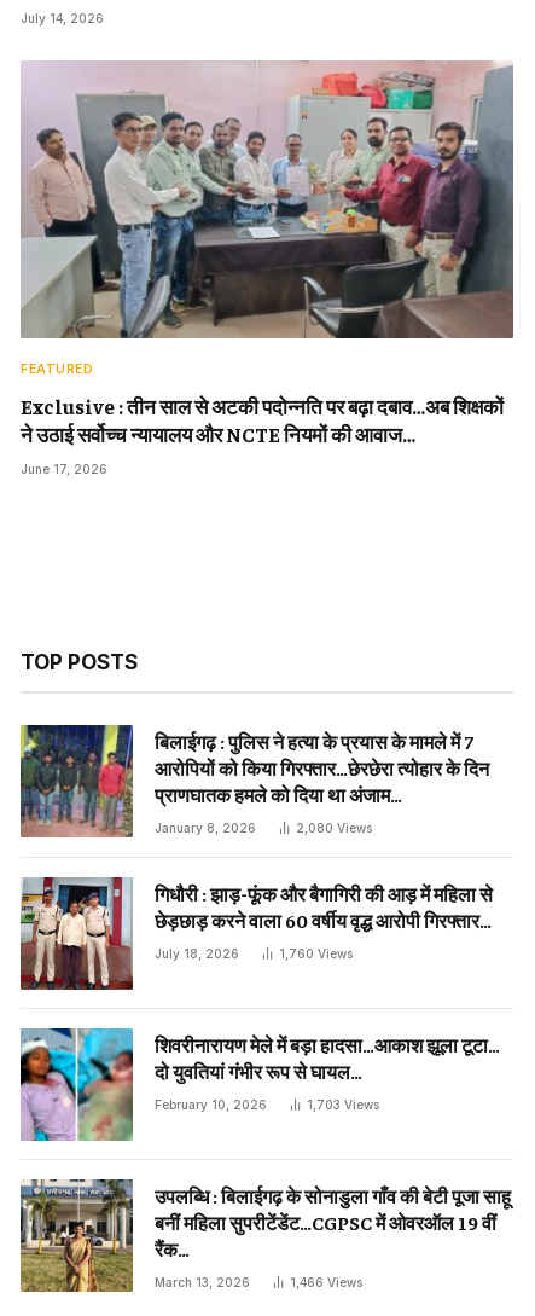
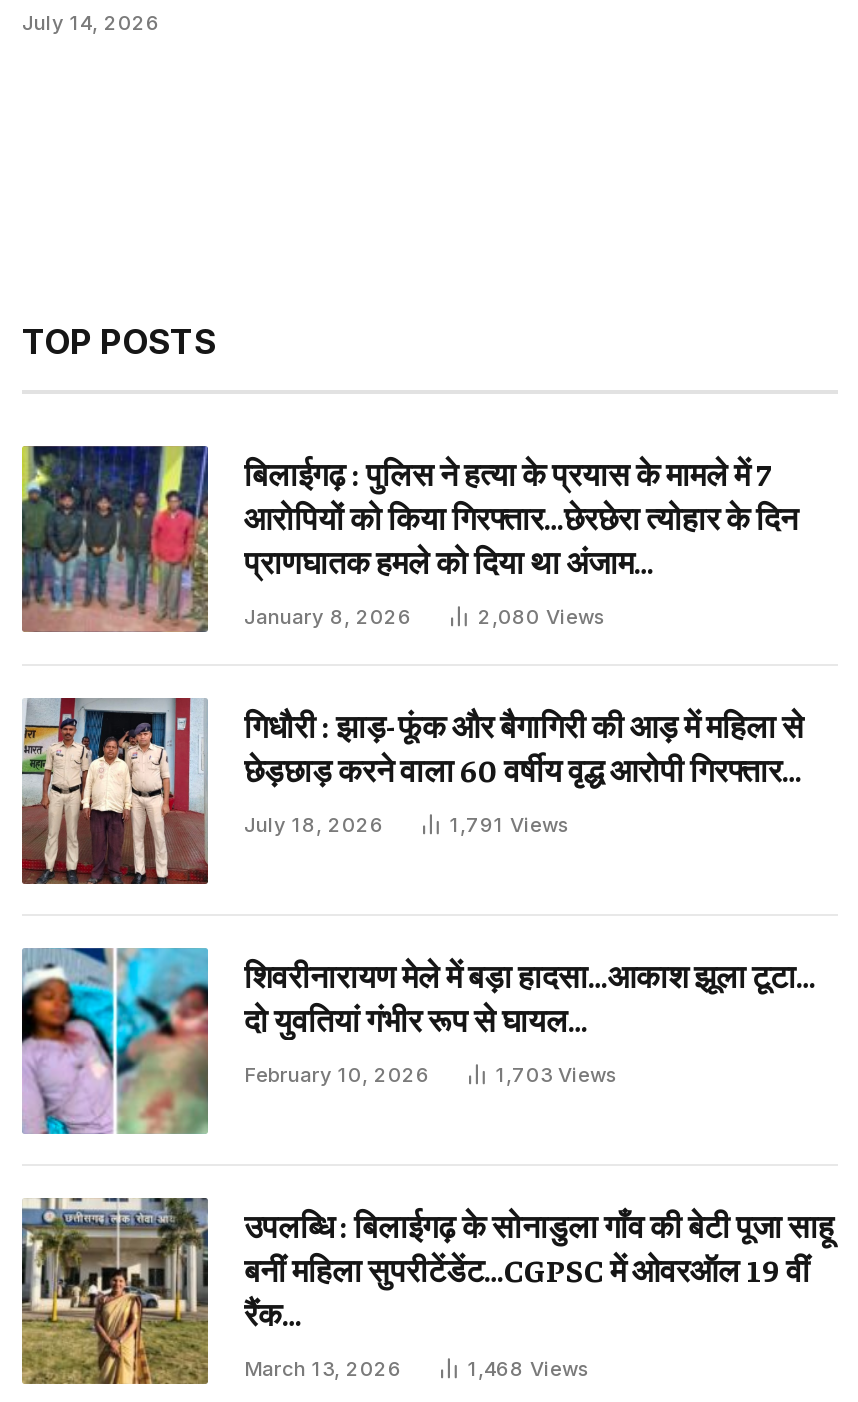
[19,59,514,476] [image] | FEATURED | Exclusive : तीन साल से अटकी पदोन्नति पर बढ़ा दबाव…अब शिक्षकों | ने उठाई सर्वोच्च न्यायालय और NCTE नियमों की आवाज… | June 17, 2026 -> none
[279,946,353,960] 1,760 Views -> [450,811,568,835] 1,791 Views
[290,1274,362,1289] 1,466 Views -> [468,1355,588,1379] 1,468 Views

